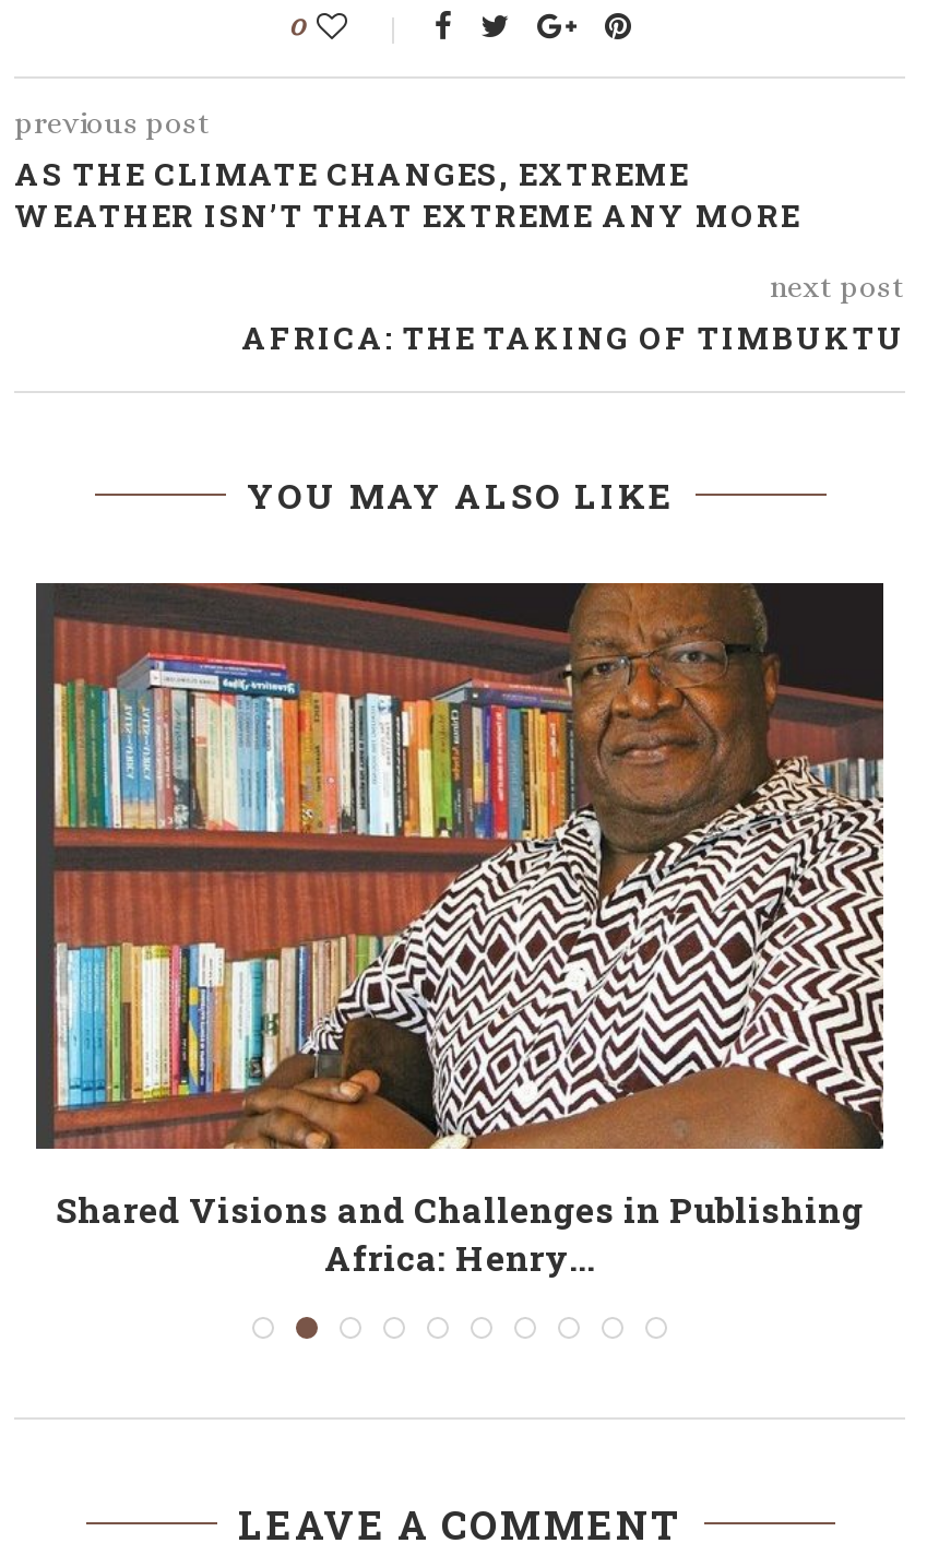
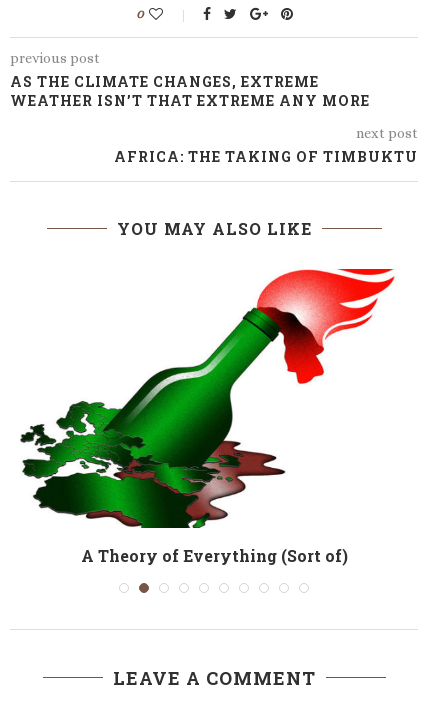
[34,581,886,1280] [image] | Shared Visions and Challenges in Publishing | Africa: Henry... -> [20,268,408,566] [image] | A Theory of Everything (Sort of)

